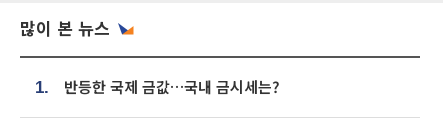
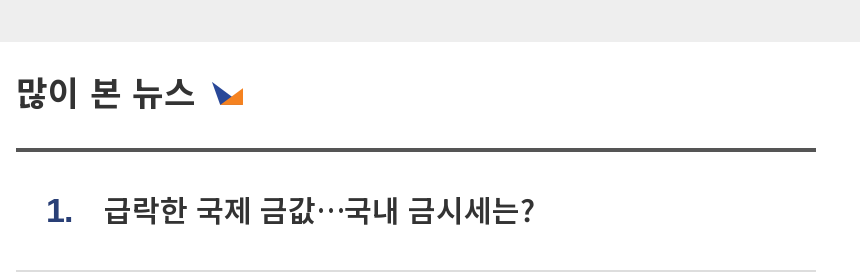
[64,76,280,97] 반등한 국제 금값…국내 금시세는? -> [104,187,536,229] 급락한 국제 금값…국내 금시세는?

